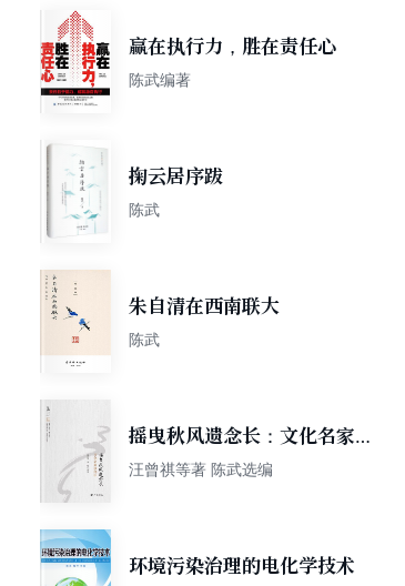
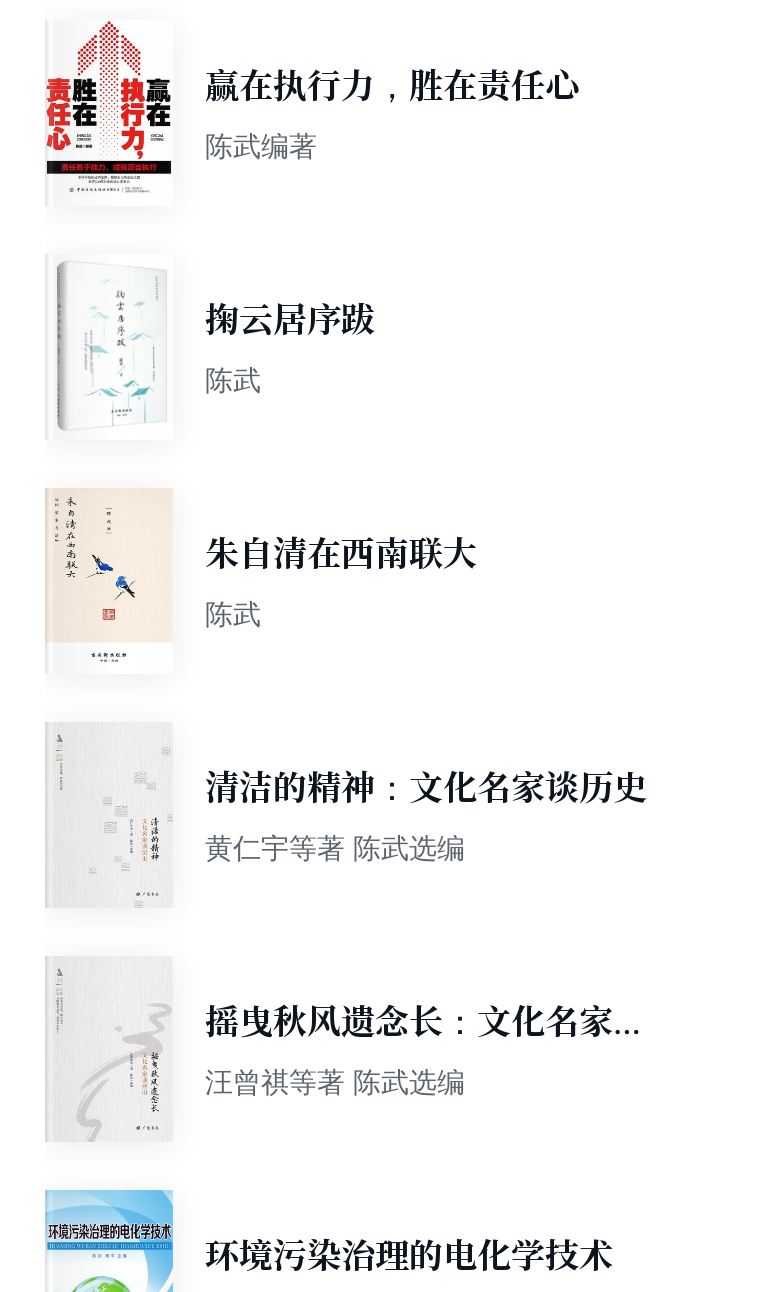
none -> [205,770,647,864] 清洁的精神：文化名家谈历史 | 黄仁宇等著 陈武选编

